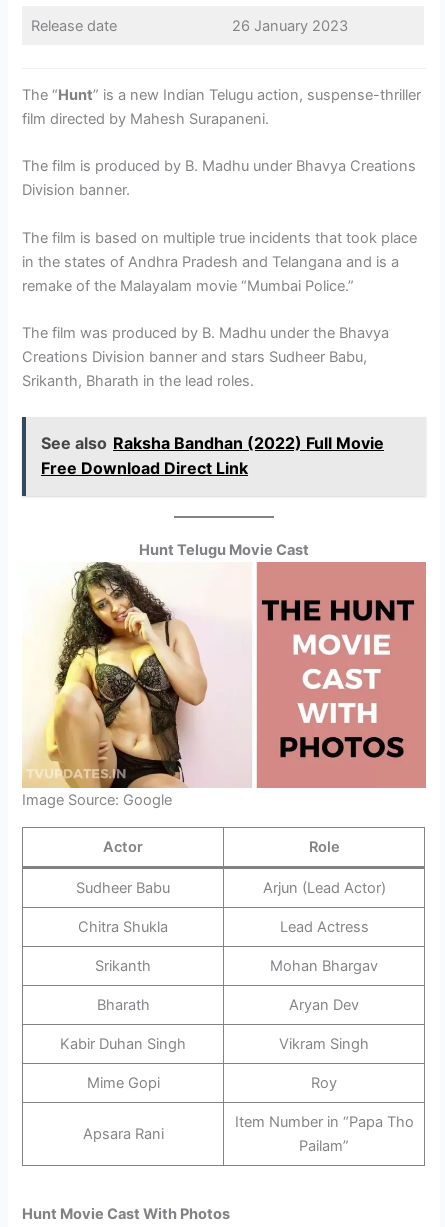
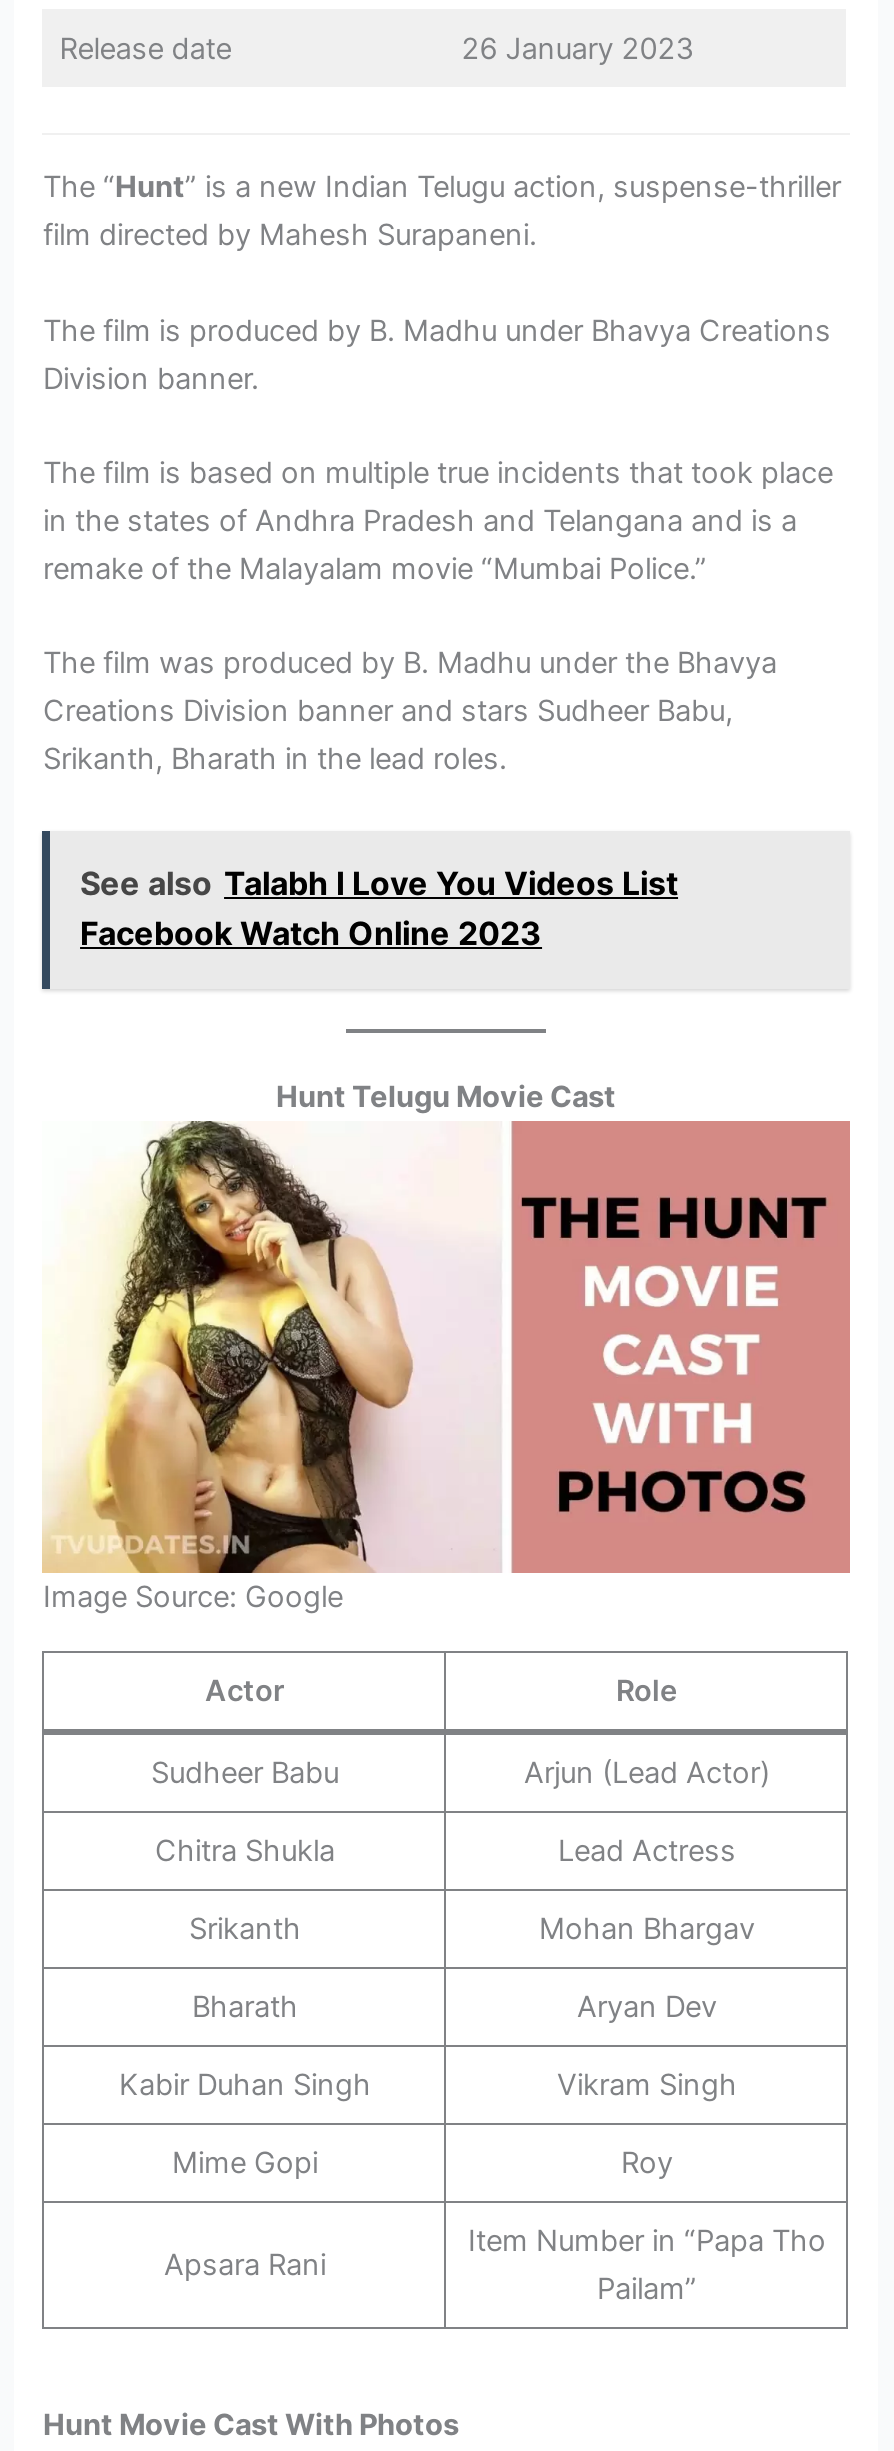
[41,433,384,478] See also Raksha Bandhan (2022) Full Movie | Free Download Direct Link -> [80,863,678,953] See also Talabh I Love You Videos List | Facebook Watch Online 2023

